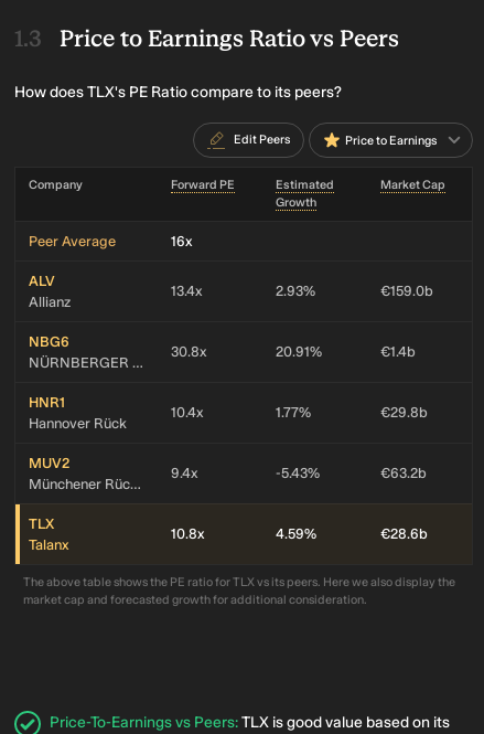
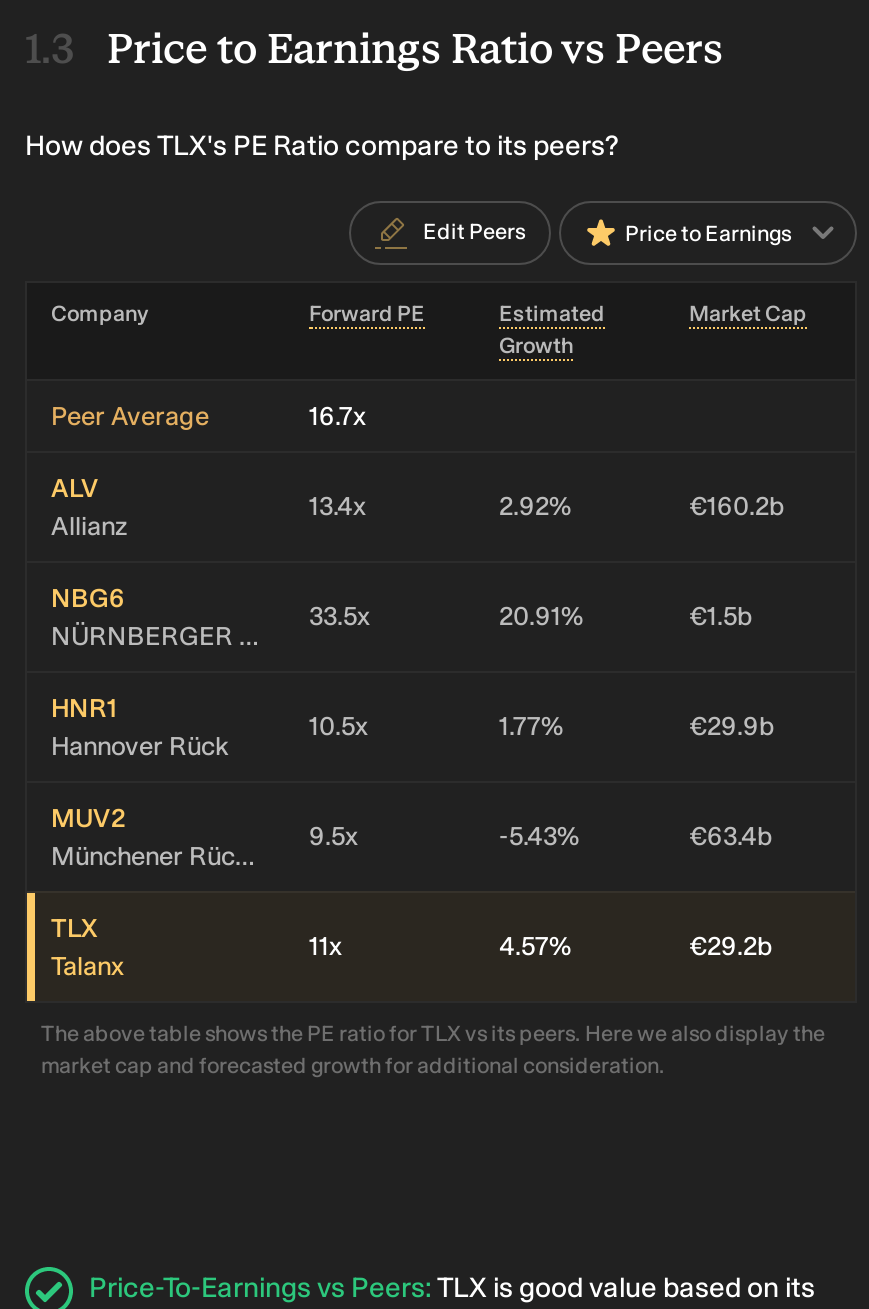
[171,233,192,249] 16x -> [309,401,365,431] 16.7x
[276,283,433,299] 2.93% | €159.0b -> [499,491,785,521] 2.92% | €160.2b
[171,343,206,360] 30.8x -> [309,601,369,631] 33.5x
[380,343,416,360] €1.4b -> [689,601,753,631] €1.5b
[171,404,203,421] 10.4x -> [309,711,367,741] 10.5x
[380,404,428,421] €29.8b -> [689,711,775,741] €29.9b
[171,465,197,481] 9.4x -> [309,821,357,851] 9.5x
[380,465,427,481] €63.2b -> [689,821,773,851] €63.4b
[171,525,428,542] 10.8x | 4.59% | €28.6b -> [309,931,773,961] 11x | 4.57% | €29.2b

